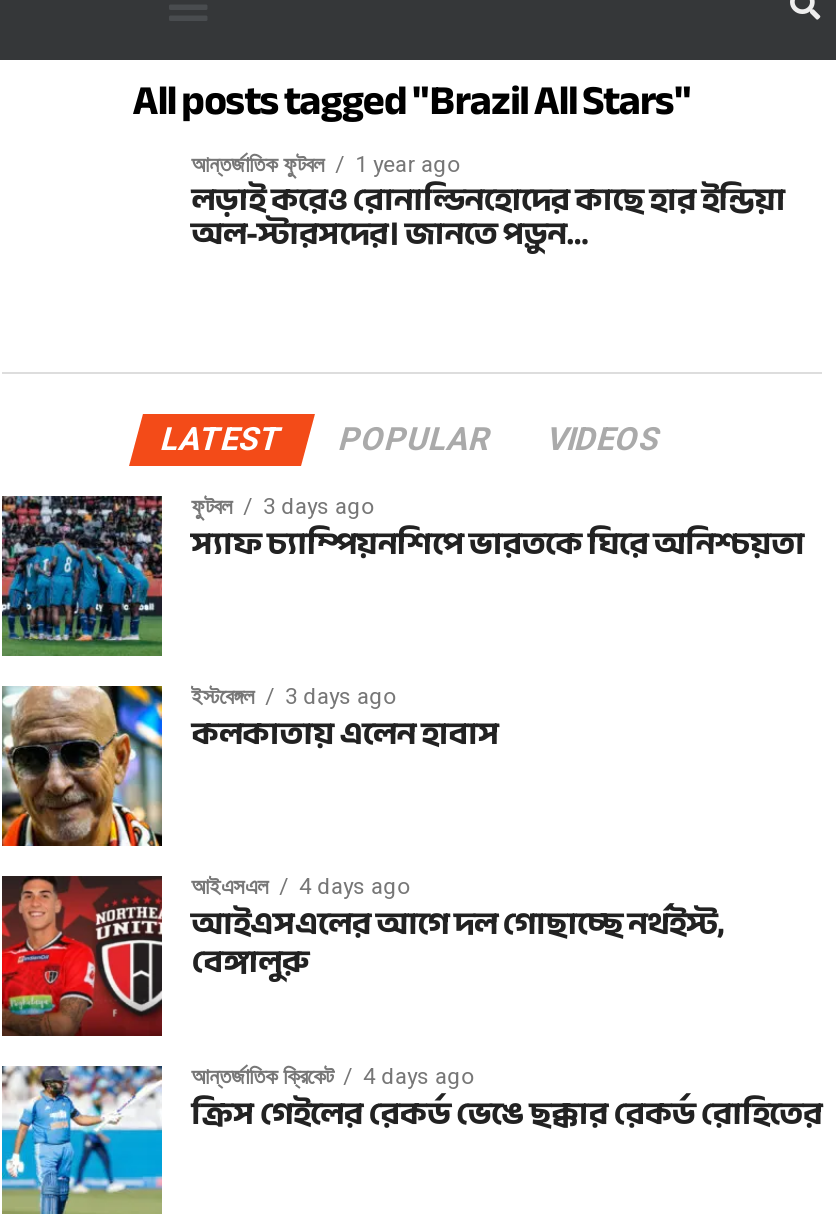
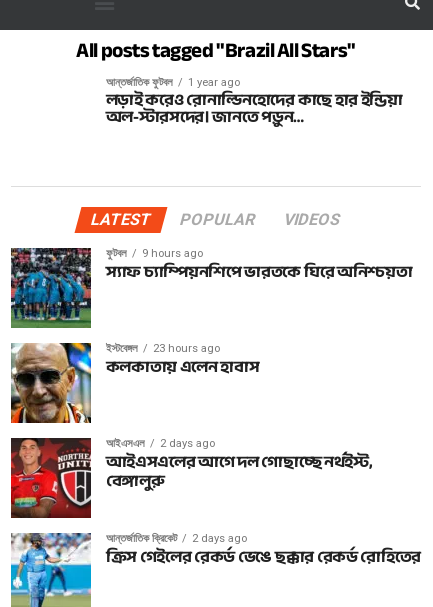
[191,495,373,521] ফুটবল 3 days ago -> [106,247,203,260] ফুটবল 9 hours ago
[191,685,395,711] ইস্টবেঙ্গল 3 days ago -> [106,342,220,355] ইস্টবেঙ্গল 23 hours ago
[191,875,409,901] আইএসএল 4 days ago -> [106,437,215,450] আইএসএল 2 days ago
[191,1065,473,1091] আন্তর্জাতিক ক্রিকেট 4 days ago -> [106,532,247,545] আন্তর্জাতিক ক্রিকেট 2 days ago

